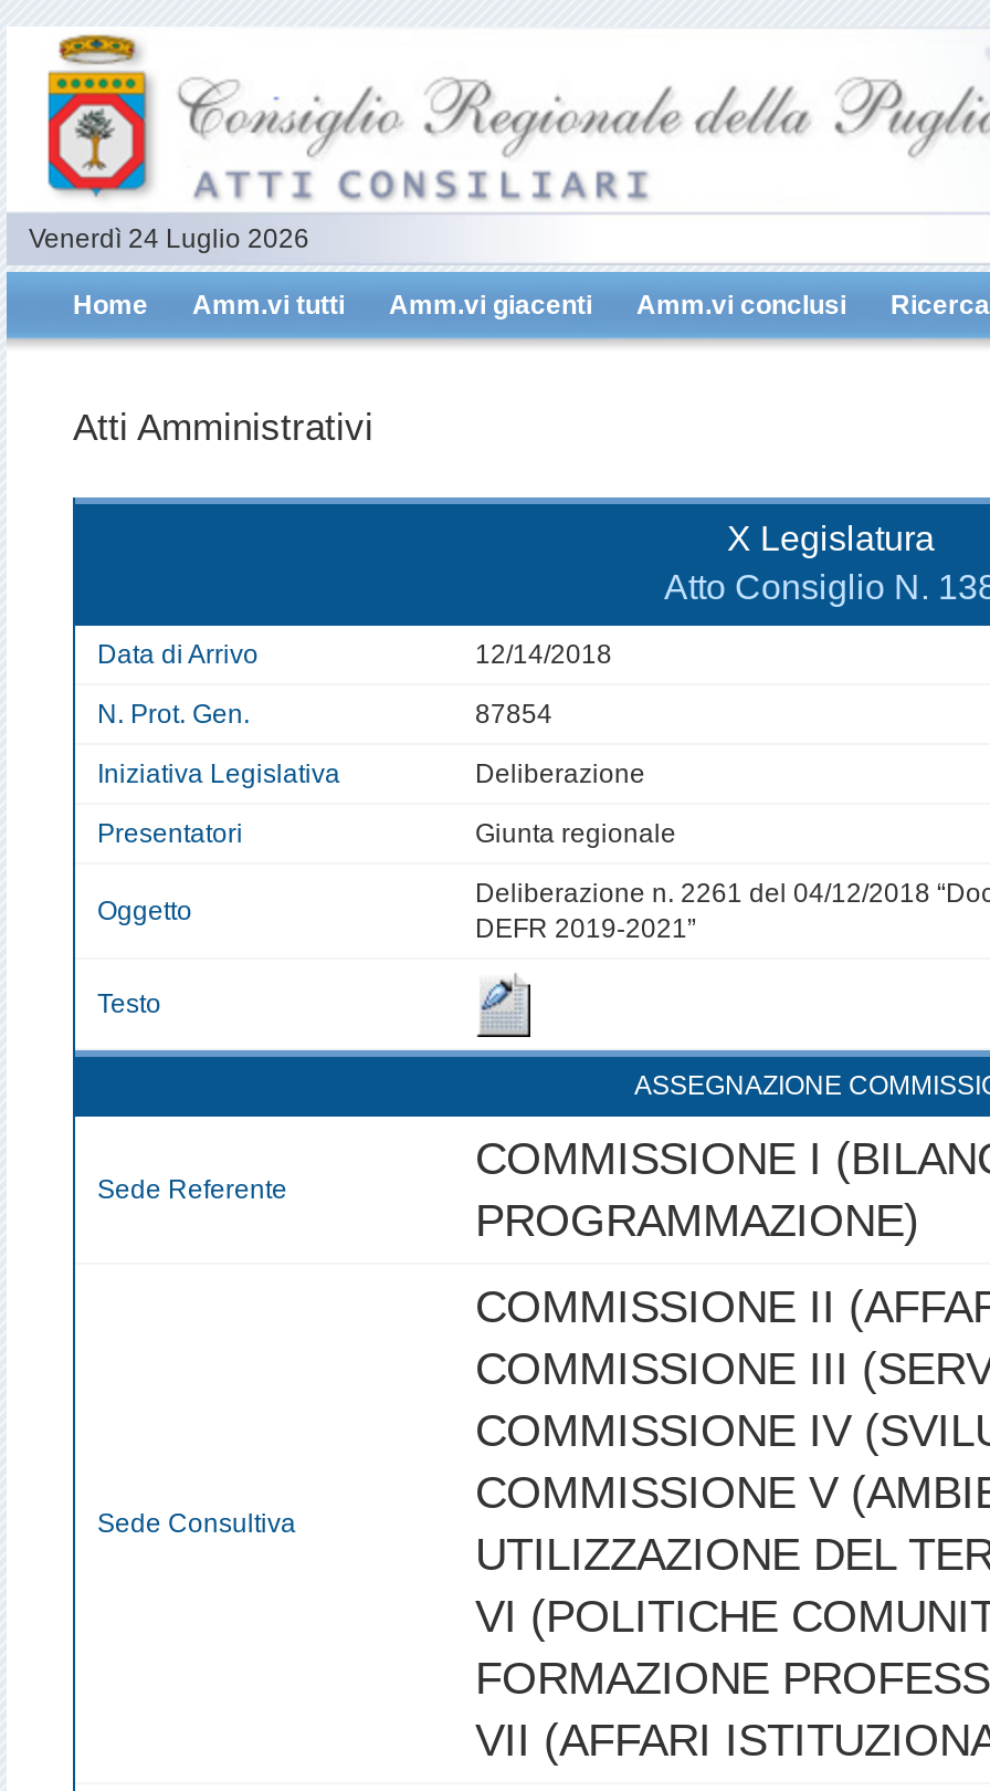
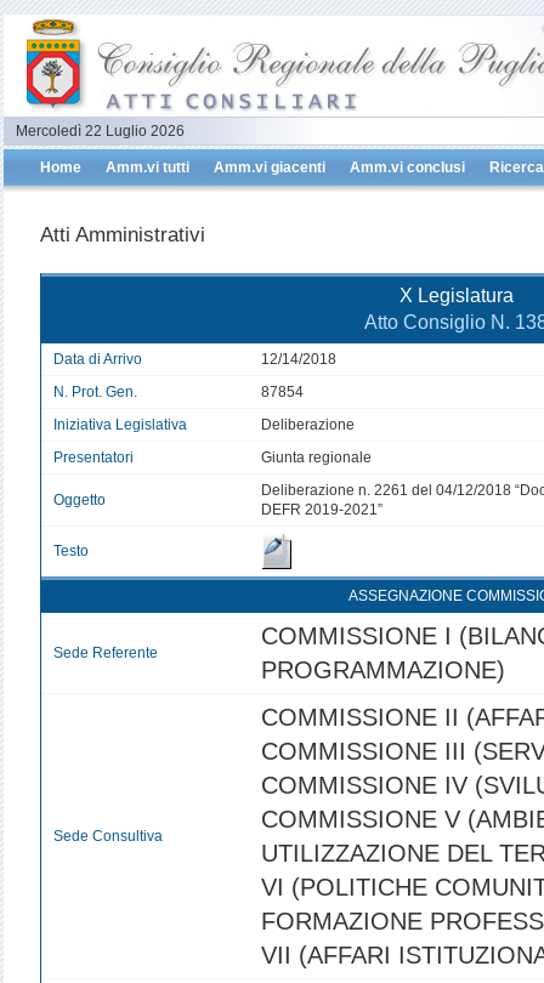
[29,223,309,254] Venerdì 24 Luglio 2026 -> [16,123,185,140] Mercoledì 22 Luglio 2026

